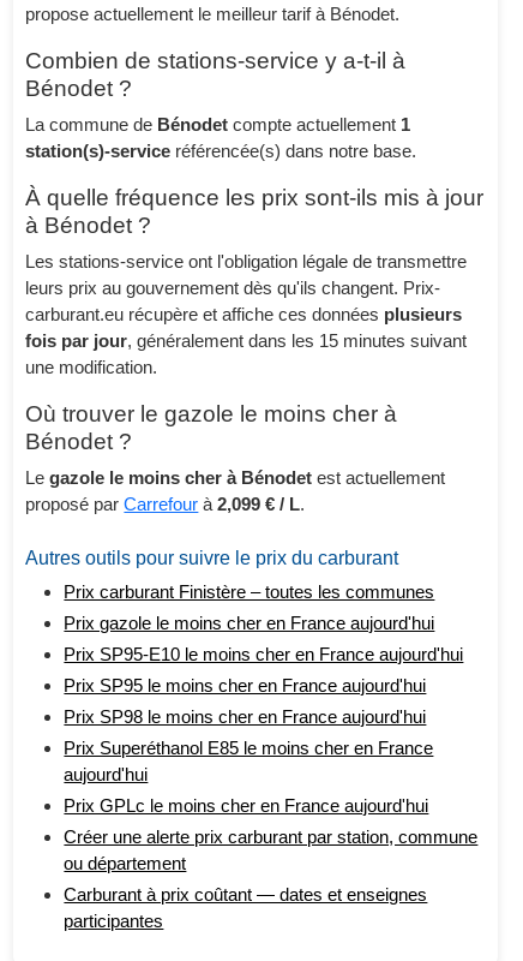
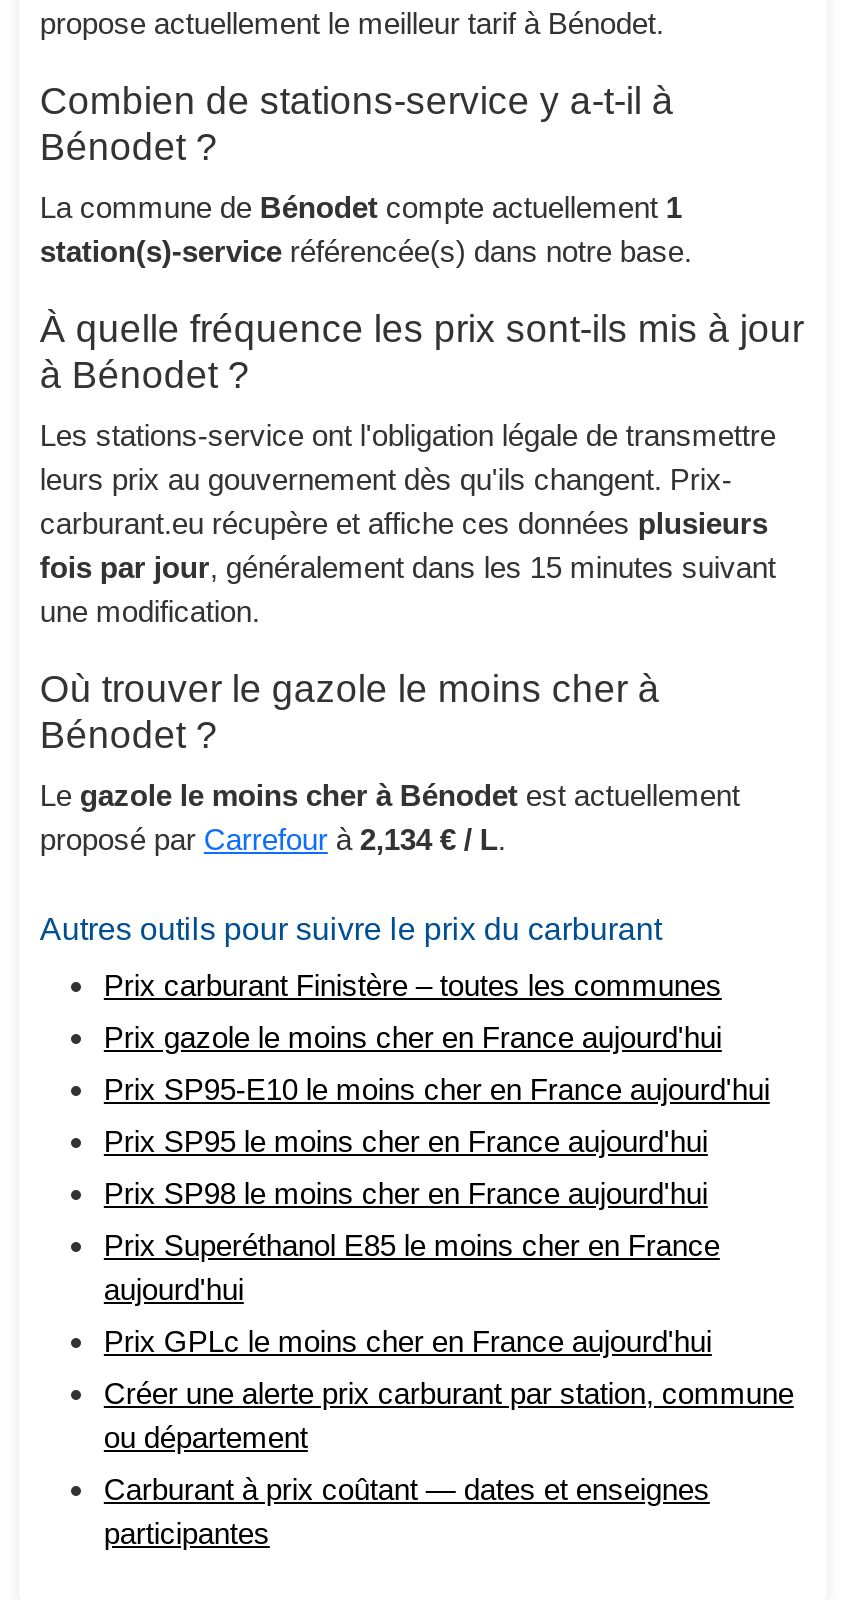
[26,494,305,514] proposé par Carrefour à 2,099 € / L. -> [40,822,506,856] proposé par Carrefour à 2,134 € / L.

